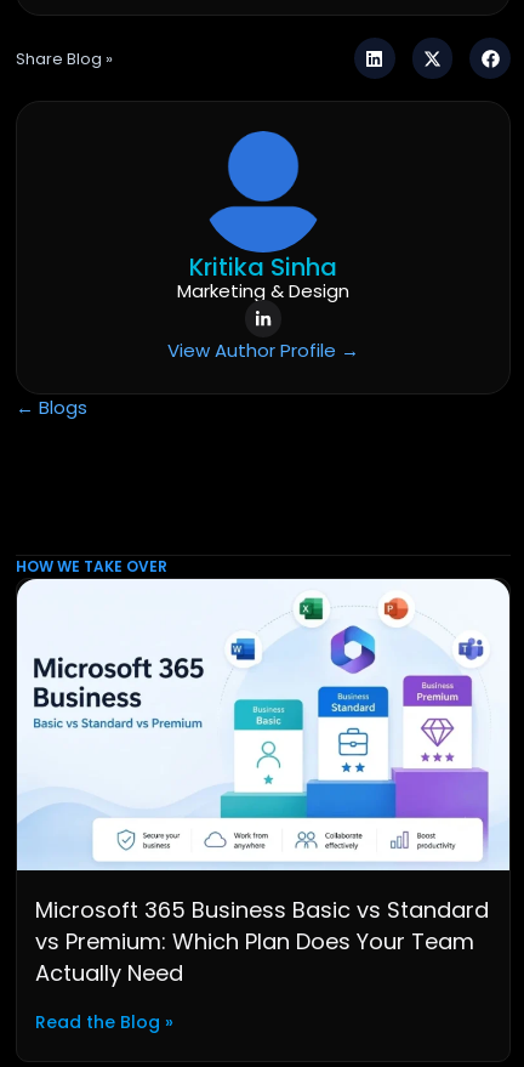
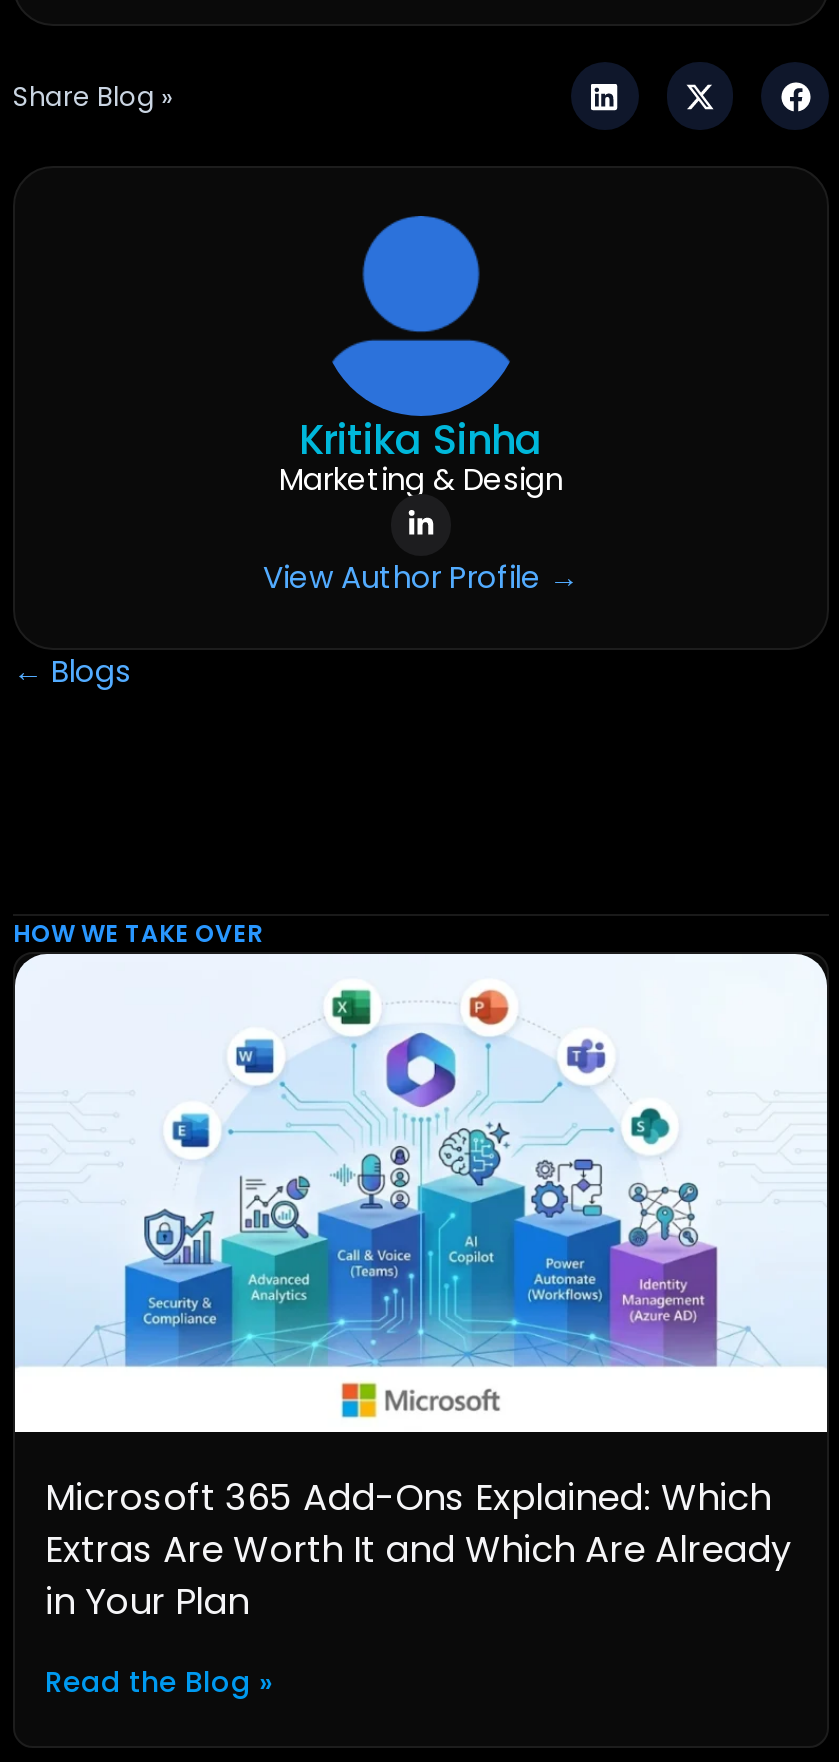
[17,597,509,987] [image] | Microsoft 365 Business Basic vs Standard | vs Premium: Which Plan Does Your Team | Actually Need -> [15,984,827,1627] [image] | Microsoft 365 Add-Ons Explained: Which | Extras Are Worth It and Which Are Already | in Your Plan

